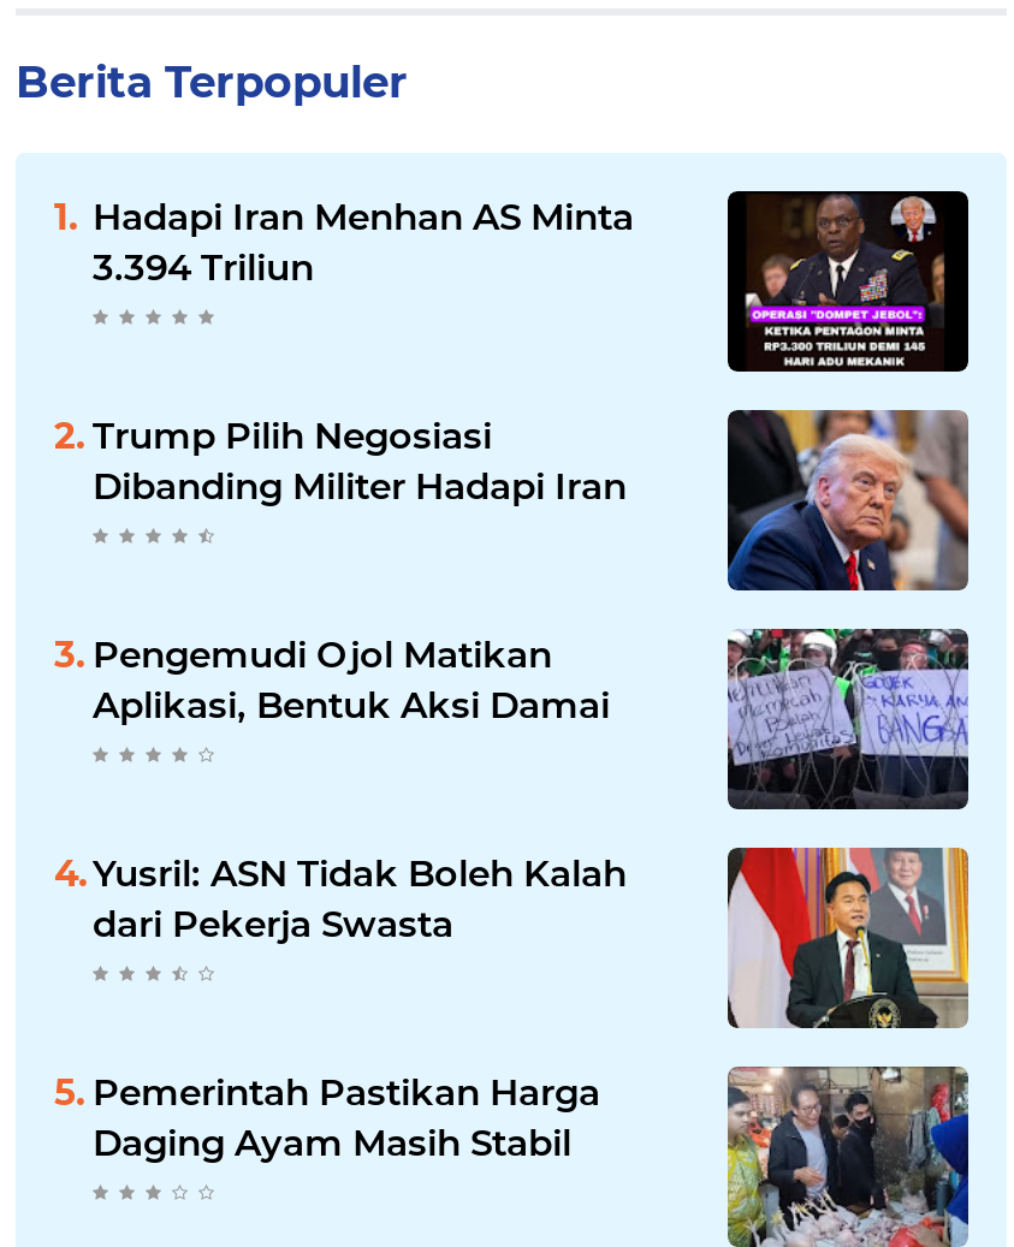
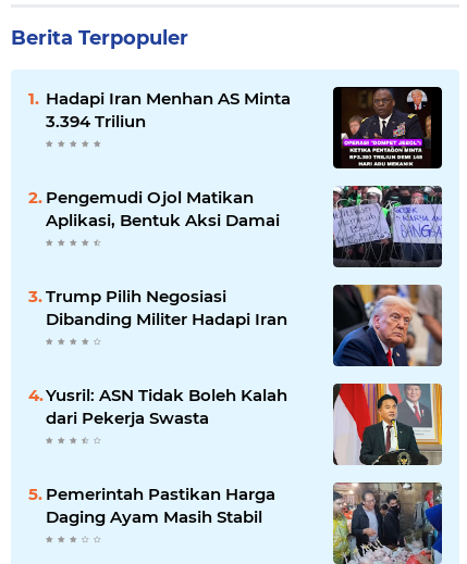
moved [93,412,627,508] -> [46,285,287,329]: Trump Pilih Negosiasi | Dibanding Militer Hadapi Iran
moved [93,631,610,727] -> [46,187,280,230]: Pengemudi Ojol Matikan | Aplikasi, Bentuk Aksi Damai

